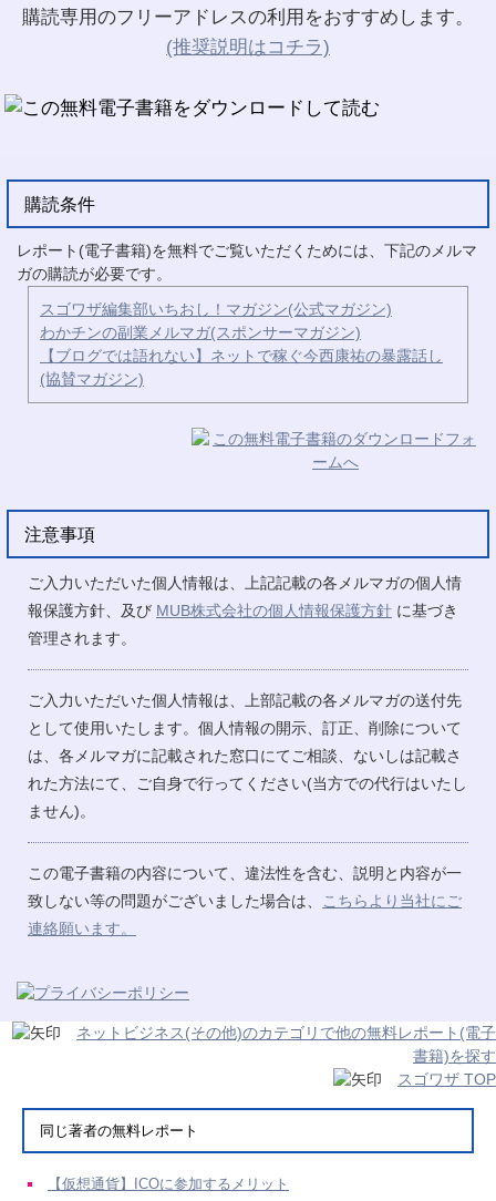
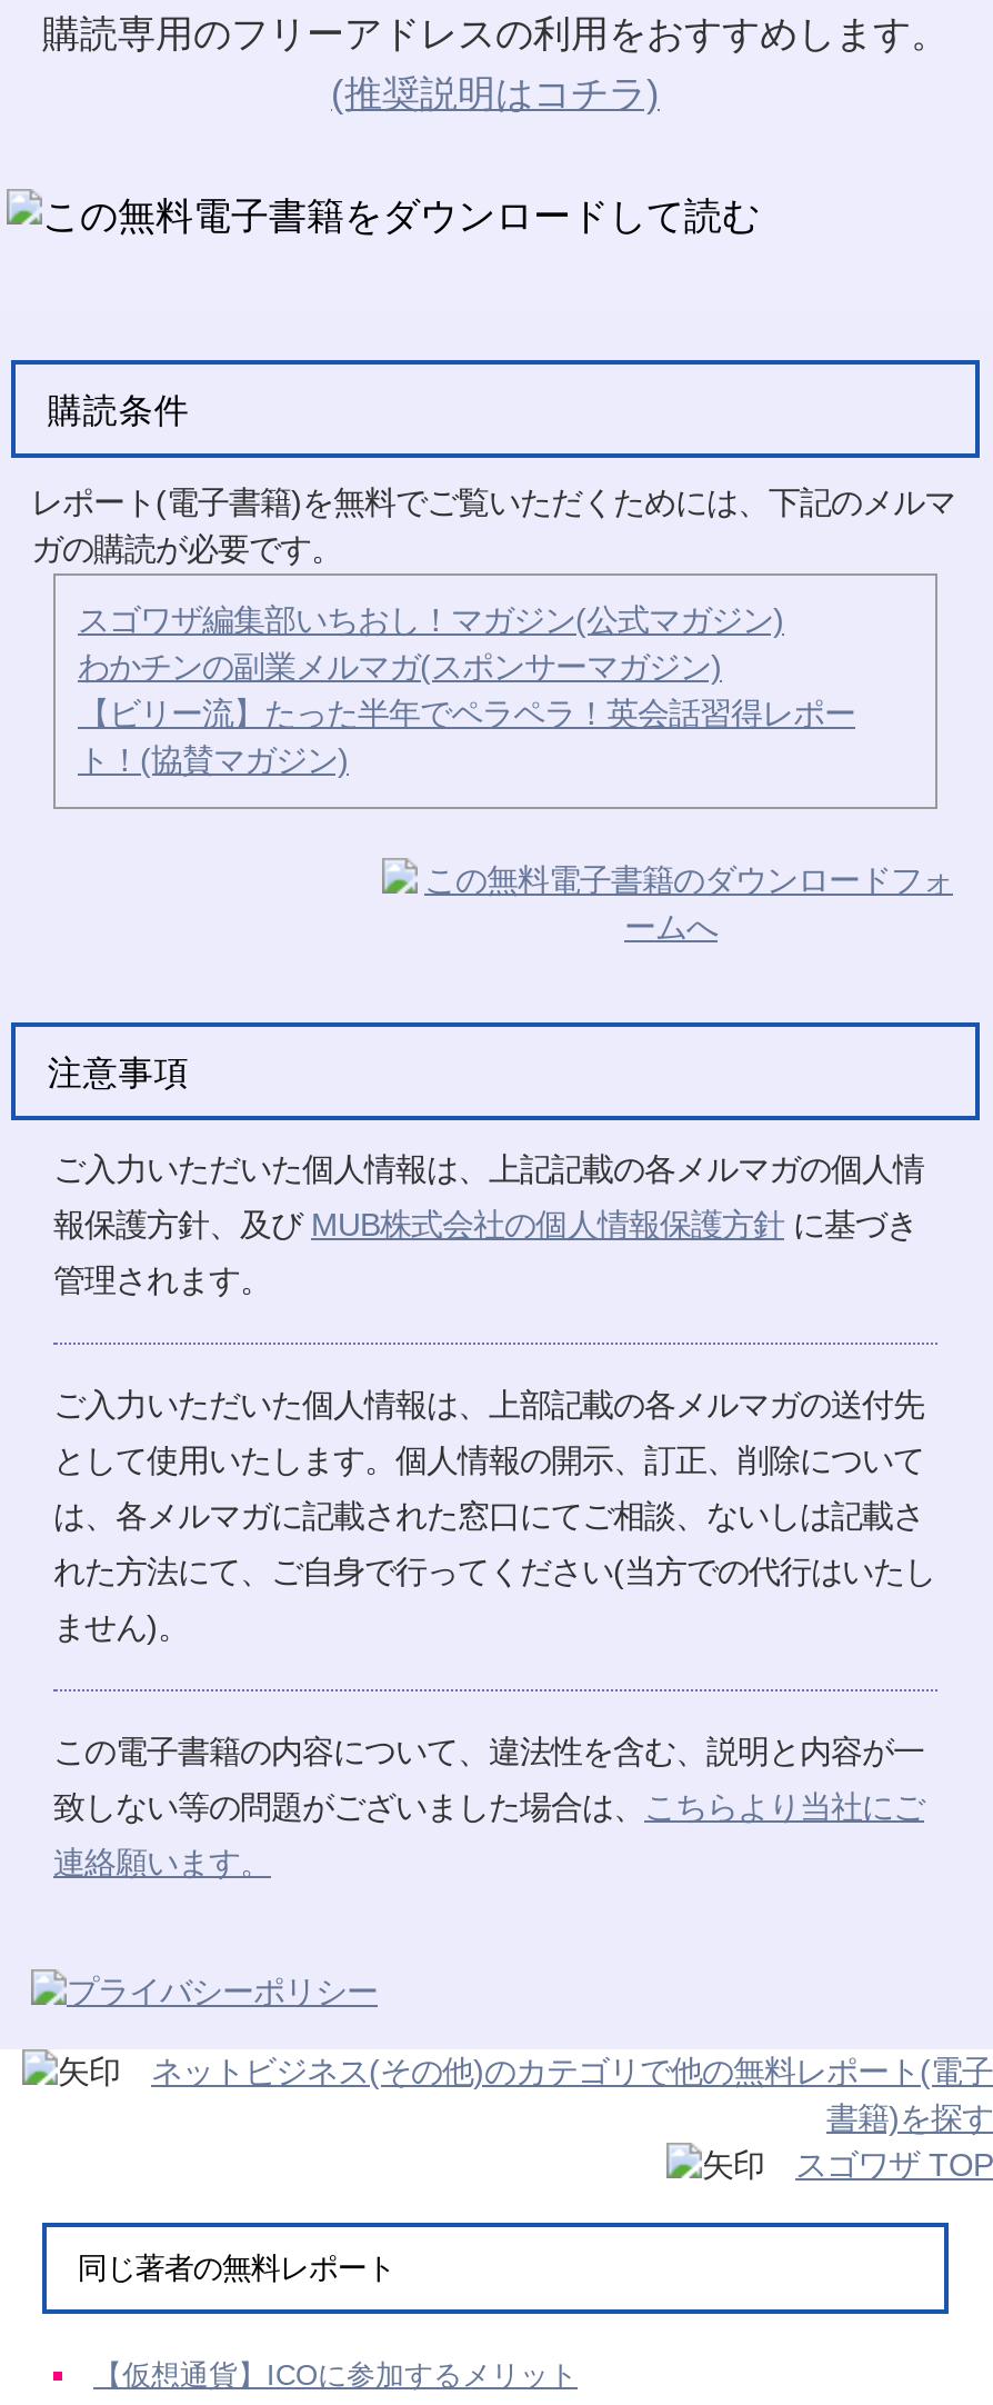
[40,346,443,387] 【ブログでは語れない】ネットで稼ぐ今西康祐の暴露話し | (協賛マガジン) -> [78,695,855,777] 【ビリー流】たった半年でペラペラ！英会話習得レポー | ト！(協賛マガジン)

